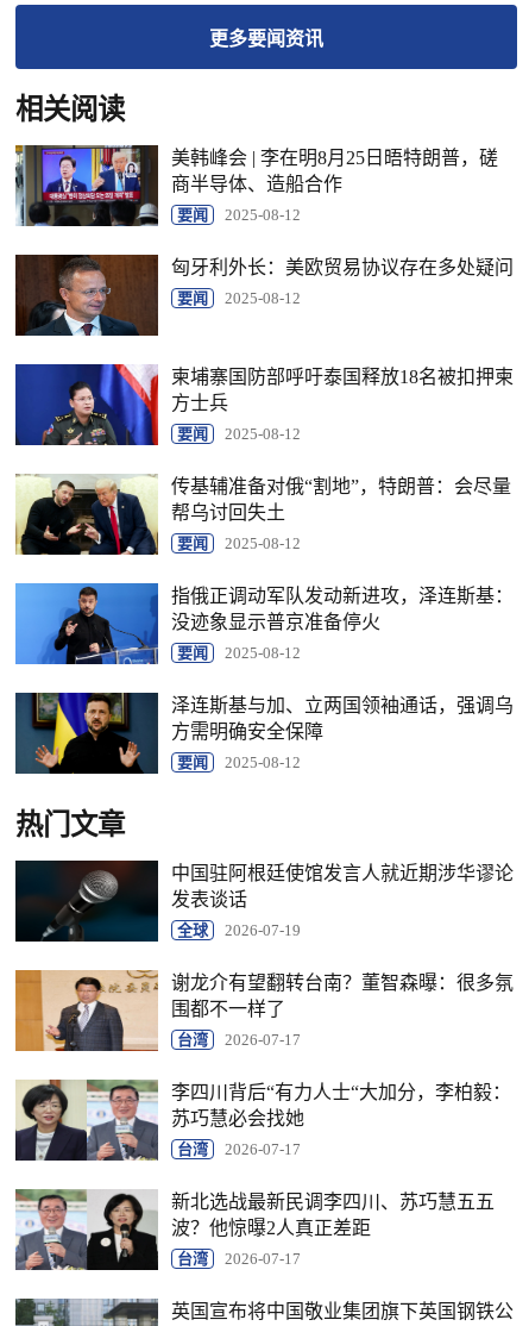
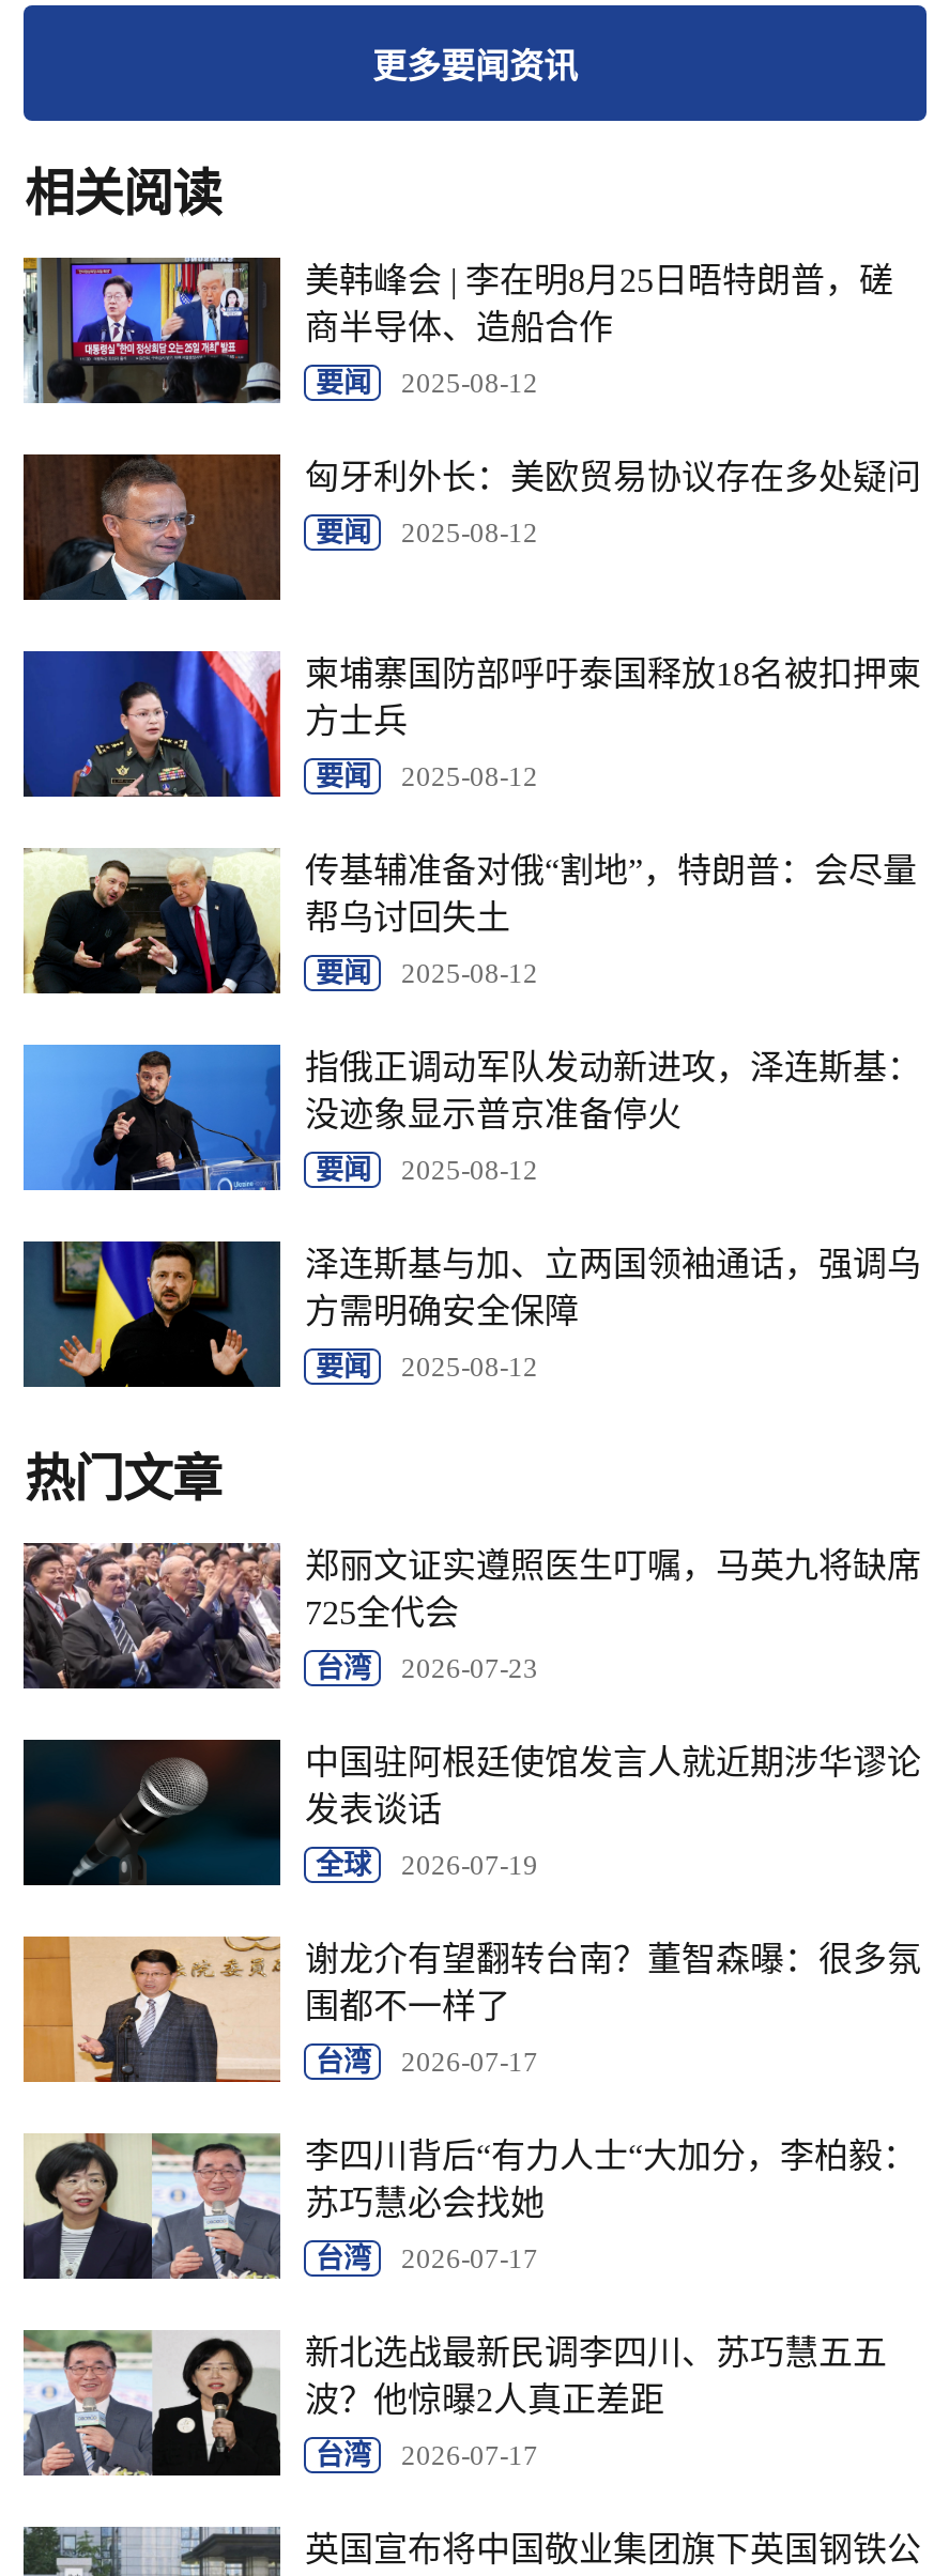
none -> [21,1541,921,1691] [image] | 郑丽文证实遵照医生叮嘱，马英九将缺席 | 725全代会 | 台湾 | 2026-07-23

